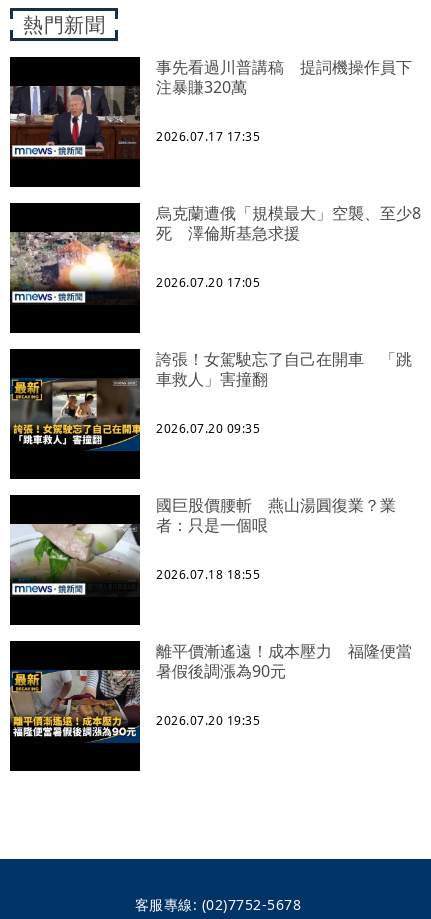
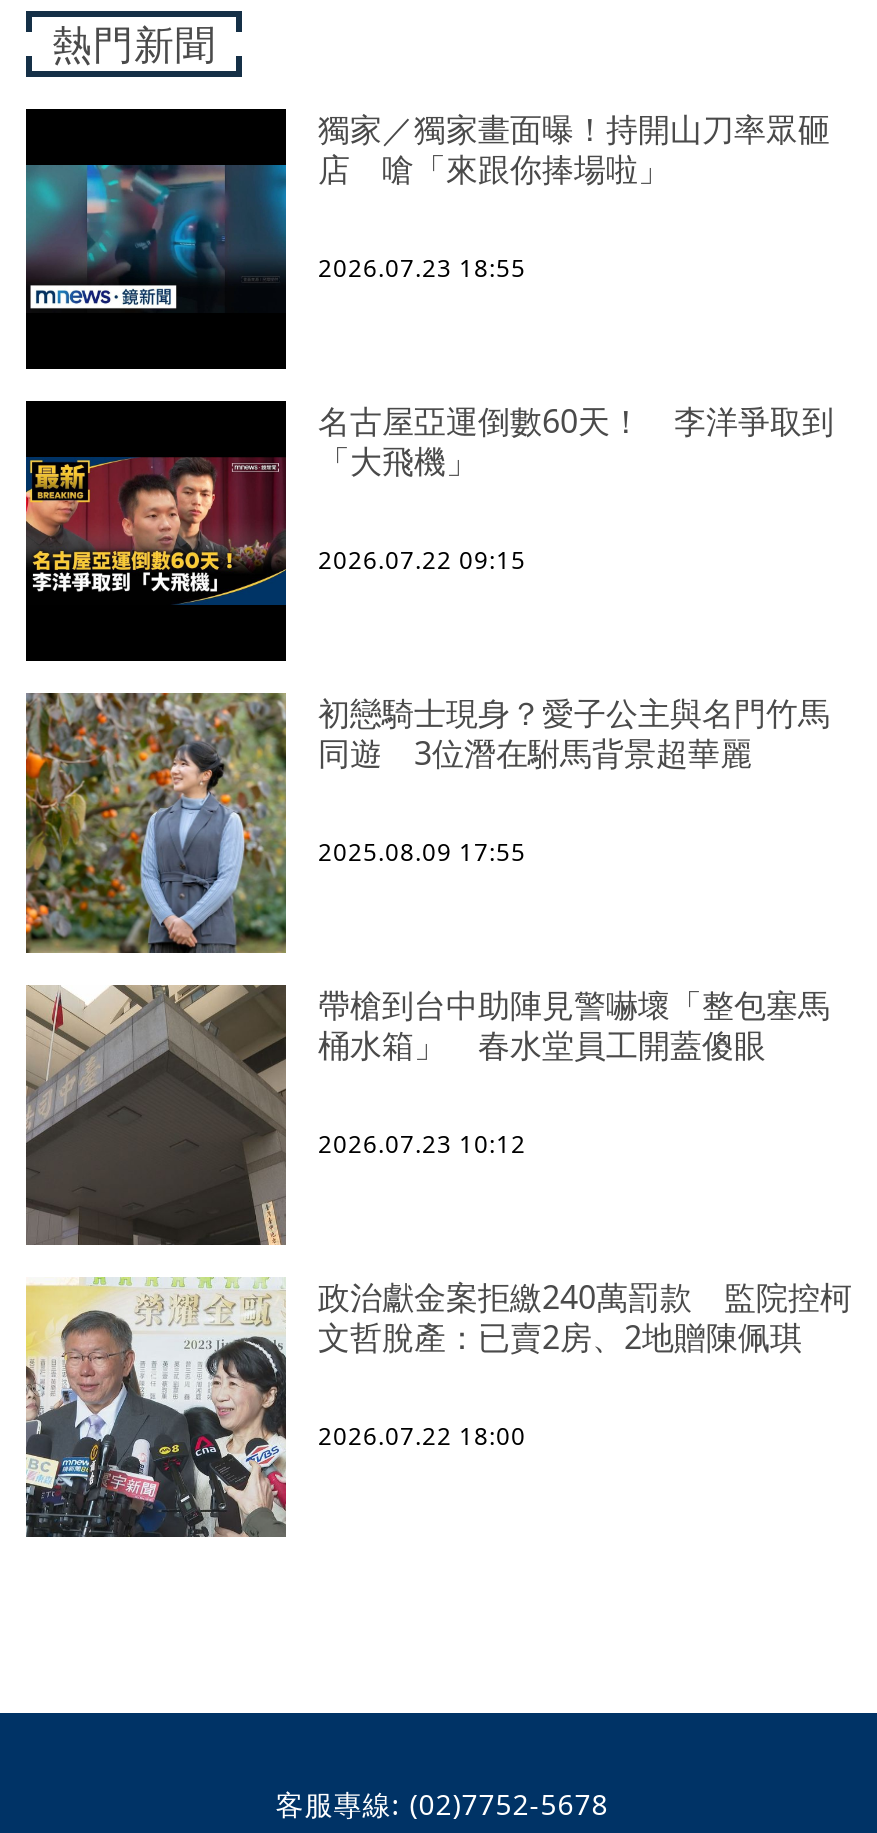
[9,56,412,159] [image] | 事先看過川普講稿 提詞機操作員下 | 注暴賺320萬 -> [24,107,830,311] [image] | 獨家／獨家畫面曝！持開山刀率眾砸 | 店 嗆「來跟你捧場啦」
[156,128,260,145] 2026.07.17 17:35 -> [318,251,526,285] 2026.07.23 18:55
[9,202,421,304] [image] | 烏克蘭遭俄「規模最大」空襲、至少8 | 死 澤倫斯基急求援 -> [24,399,834,605] [image] | 名古屋亞運倒數60天！ 李洋爭取到 | 「大飛機」
[156,274,260,291] 2026.07.20 17:05 -> [318,543,526,577] 2026.07.22 09:15
[9,348,412,480] [image] | 誇張！女駕駛忘了自己在開車 「跳 | 車救人」害撞翻 -> [24,691,830,955] [image] | 初戀騎士現身？愛子公主與名門竹馬 | 同遊 3位潛在駙馬背景超華麗
[156,420,260,437] 2026.07.20 09:35 -> [318,835,526,869] 2025.08.09 17:55
[9,494,396,626] [image] | 國巨股價腰斬 燕山湯圓復業？業 | 者：只是一個哏 -> [24,983,830,1247] [image] | 帶槍到台中助陣見警嚇壞「整包塞馬 | 桶水箱」 春水堂員工開蓋傻眼
[156,566,260,583] 2026.07.18 18:55 -> [318,1127,526,1161] 2026.07.23 10:12
[9,640,412,772] [image] | 離平價漸遙遠！成本壓力 福隆便當 | 暑假後調漲為90元 -> [24,1275,852,1539] [image] | 政治獻金案拒繳240萬罰款 監院控柯 | 文哲脫產：已賣2房、2地贈陳佩琪
[156,712,260,729] 2026.07.20 19:35 -> [318,1419,526,1453] 2026.07.22 18:00

